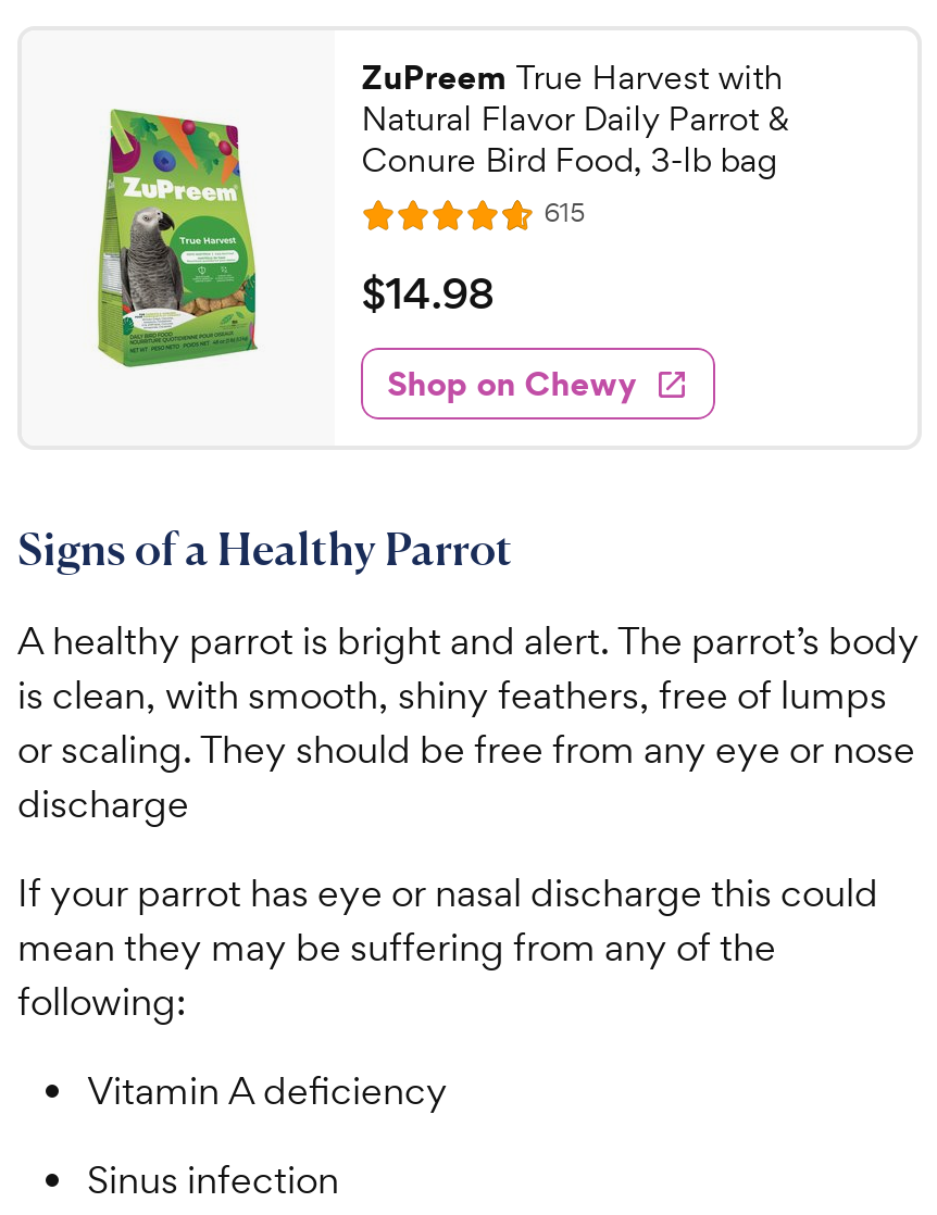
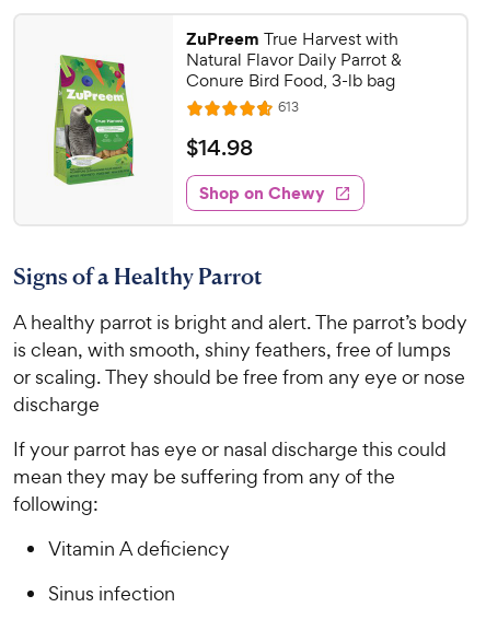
[544,194,600,231] 615 R -> [278,98,307,116] 613 R

